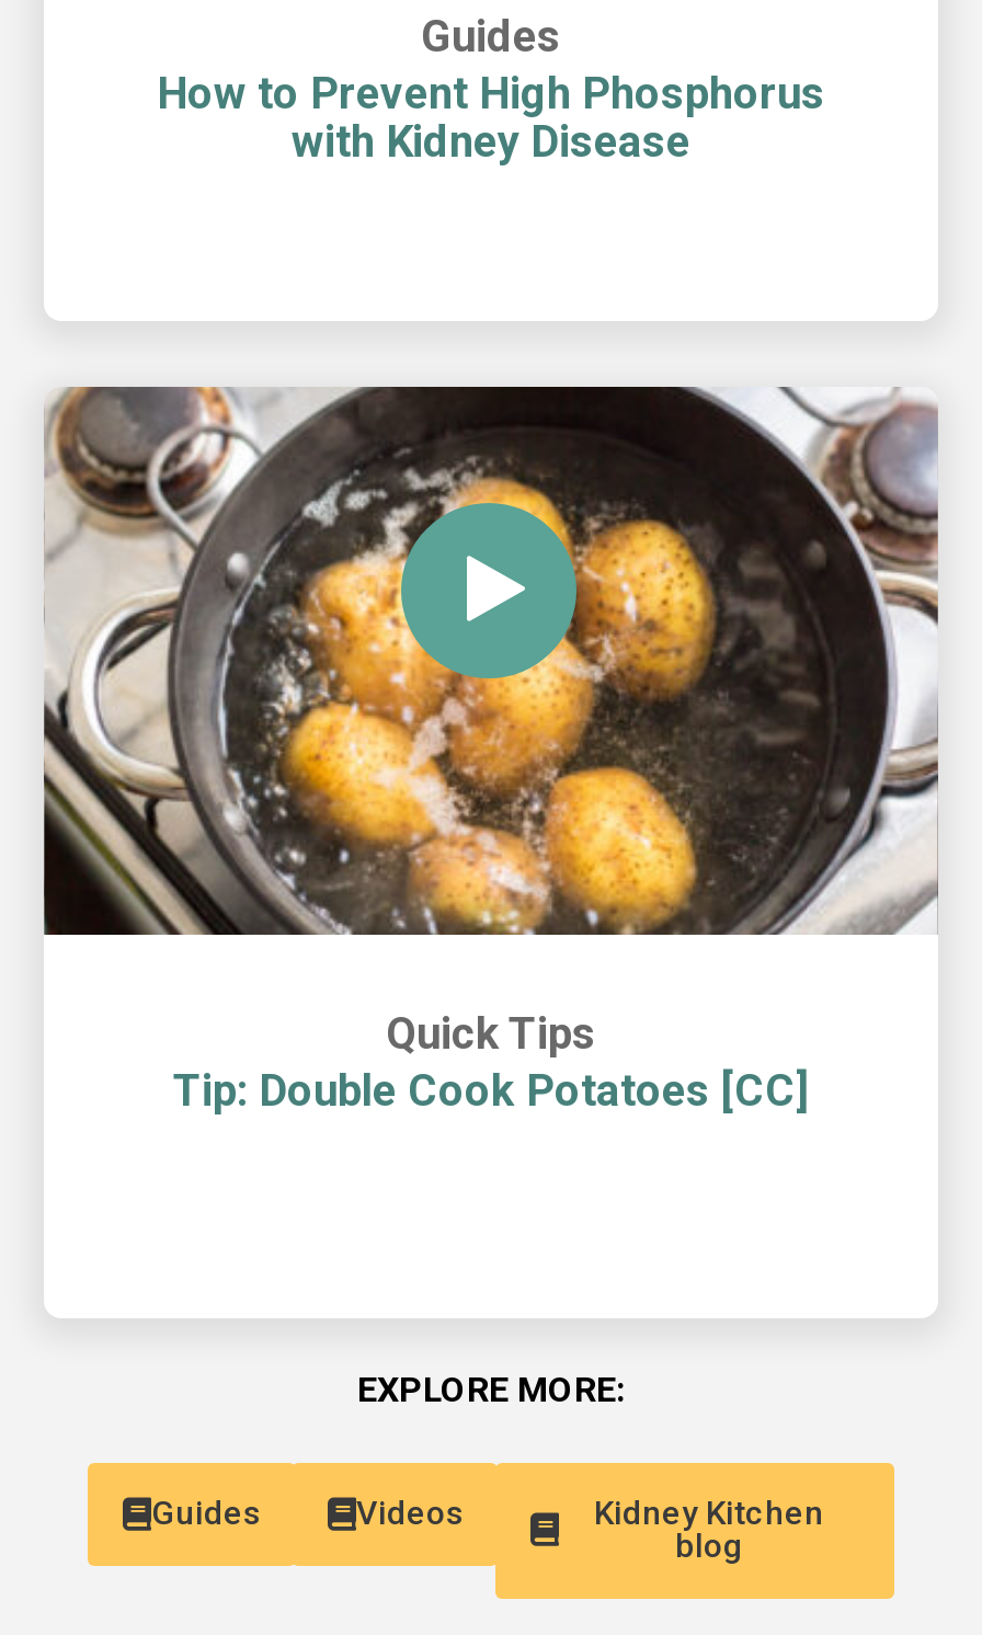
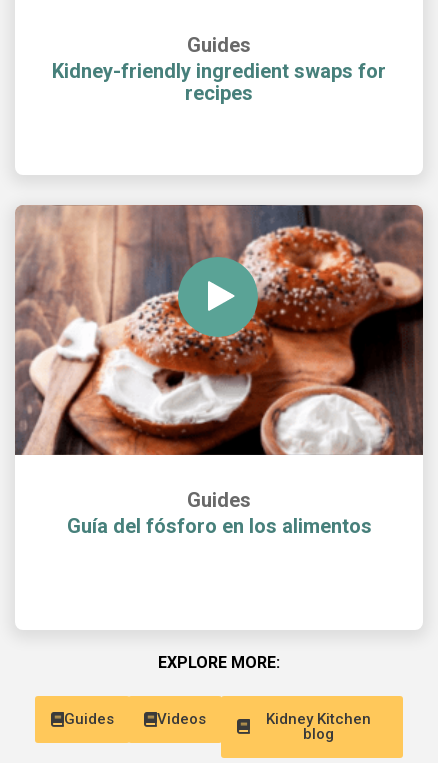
[157,66,825,167] How to Prevent High Phosphorus | with Kidney Disease -> [52,59,386,105] Kidney-friendly ingredient swaps for | recipes
[44,385,940,1116] [image] | Quick Tips | Tip: Double Cook Potatoes [CC] -> [14,204,424,538] [image] | Guides | Guía del fósforo en los alimentos

